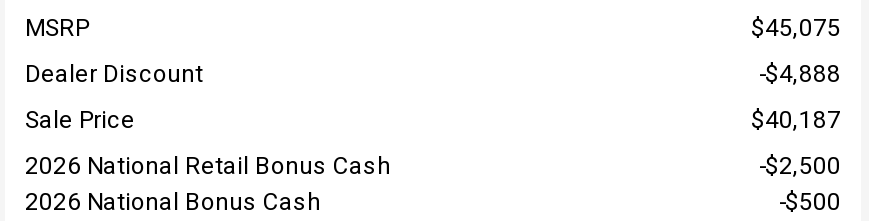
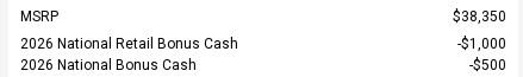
[25,13,841,133] $45,075 | Dealer Discount | $4,888 | Sale Price | $40,187 -> [453,8,506,25] $38,350
[765,151,841,179] $2,500 -> [461,36,506,52] $1,000

